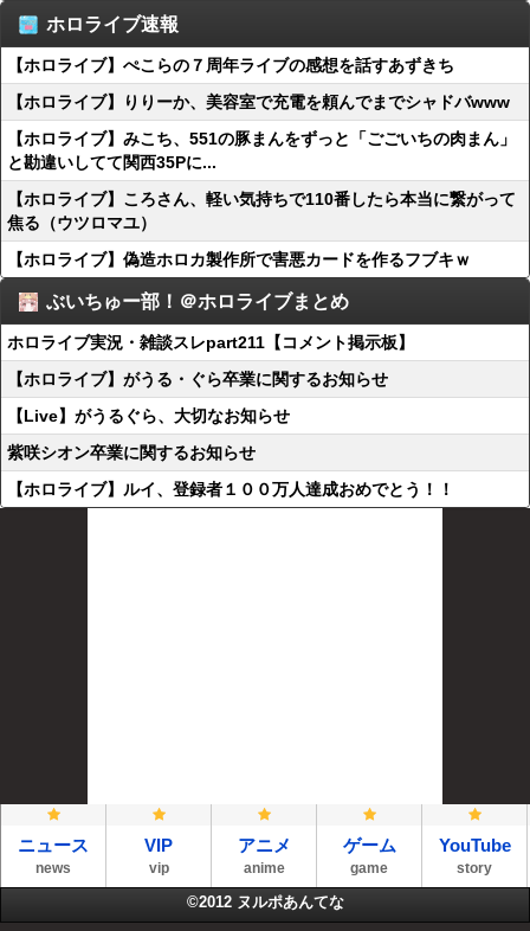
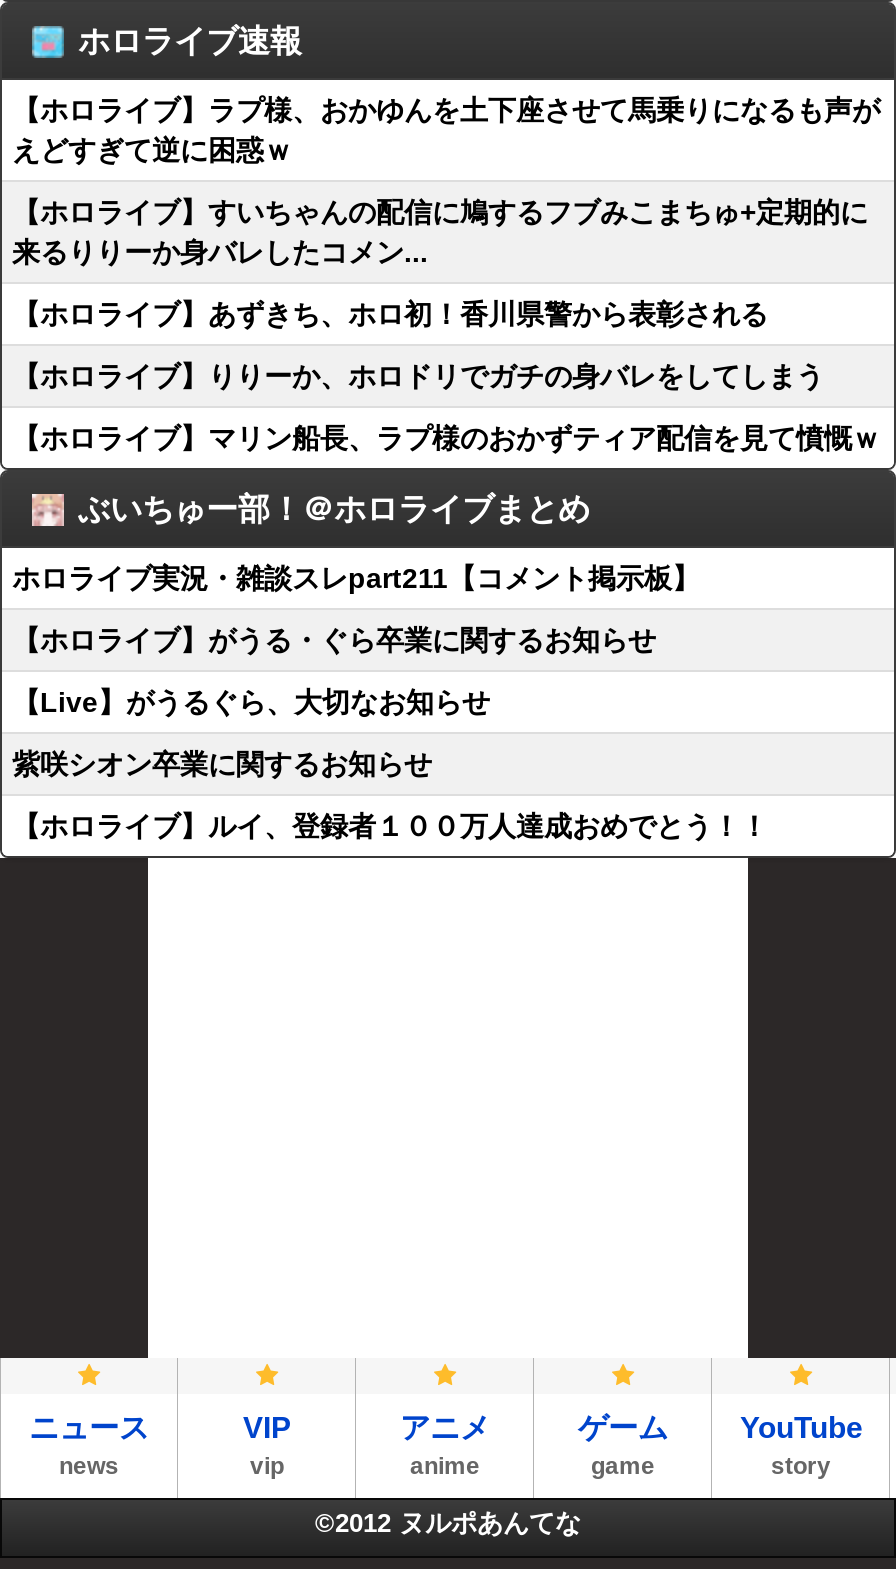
[7,56,454,75] 【ホロライブ】ぺこらの７周年ライブの感想を話すあずきち -> [12,94,880,166] 【ホロライブ】ラプ様、おかゆんを土下座させて馬乗りになるも声が | えどすぎて逆に困惑ｗ
[7,92,510,111] 【ホロライブ】りりーか、美容室で充電を頼んでまでシャドバwww -> [12,196,868,268] 【ホロライブ】すいちゃんの配信に鳩するフブみこまちゅ+定期的に | 来るりりーか身バレしたコメン...
[7,129,516,172] 【ホロライブ】みこち、551の豚まんをずっと「ごごいちの肉まん」 | と勘違いしてて関西35Pに... -> [12,298,768,330] 【ホロライブ】あずきち、ホロ初！香川県警から表彰される
[7,190,516,232] 【ホロライブ】ころさん、軽い気持ちで110番したら本当に繋がって | 焦る（ウツロマユ） -> [12,360,824,392] 【ホロライブ】りりーか、ホロドリでガチの身バレをしてしまう
[7,250,471,269] 【ホロライブ】偽造ホロカ製作所で害悪カードを作るフブキｗ -> [12,422,880,454] 【ホロライブ】マリン船長、ラプ様のおかずティア配信を見て憤慨ｗ

